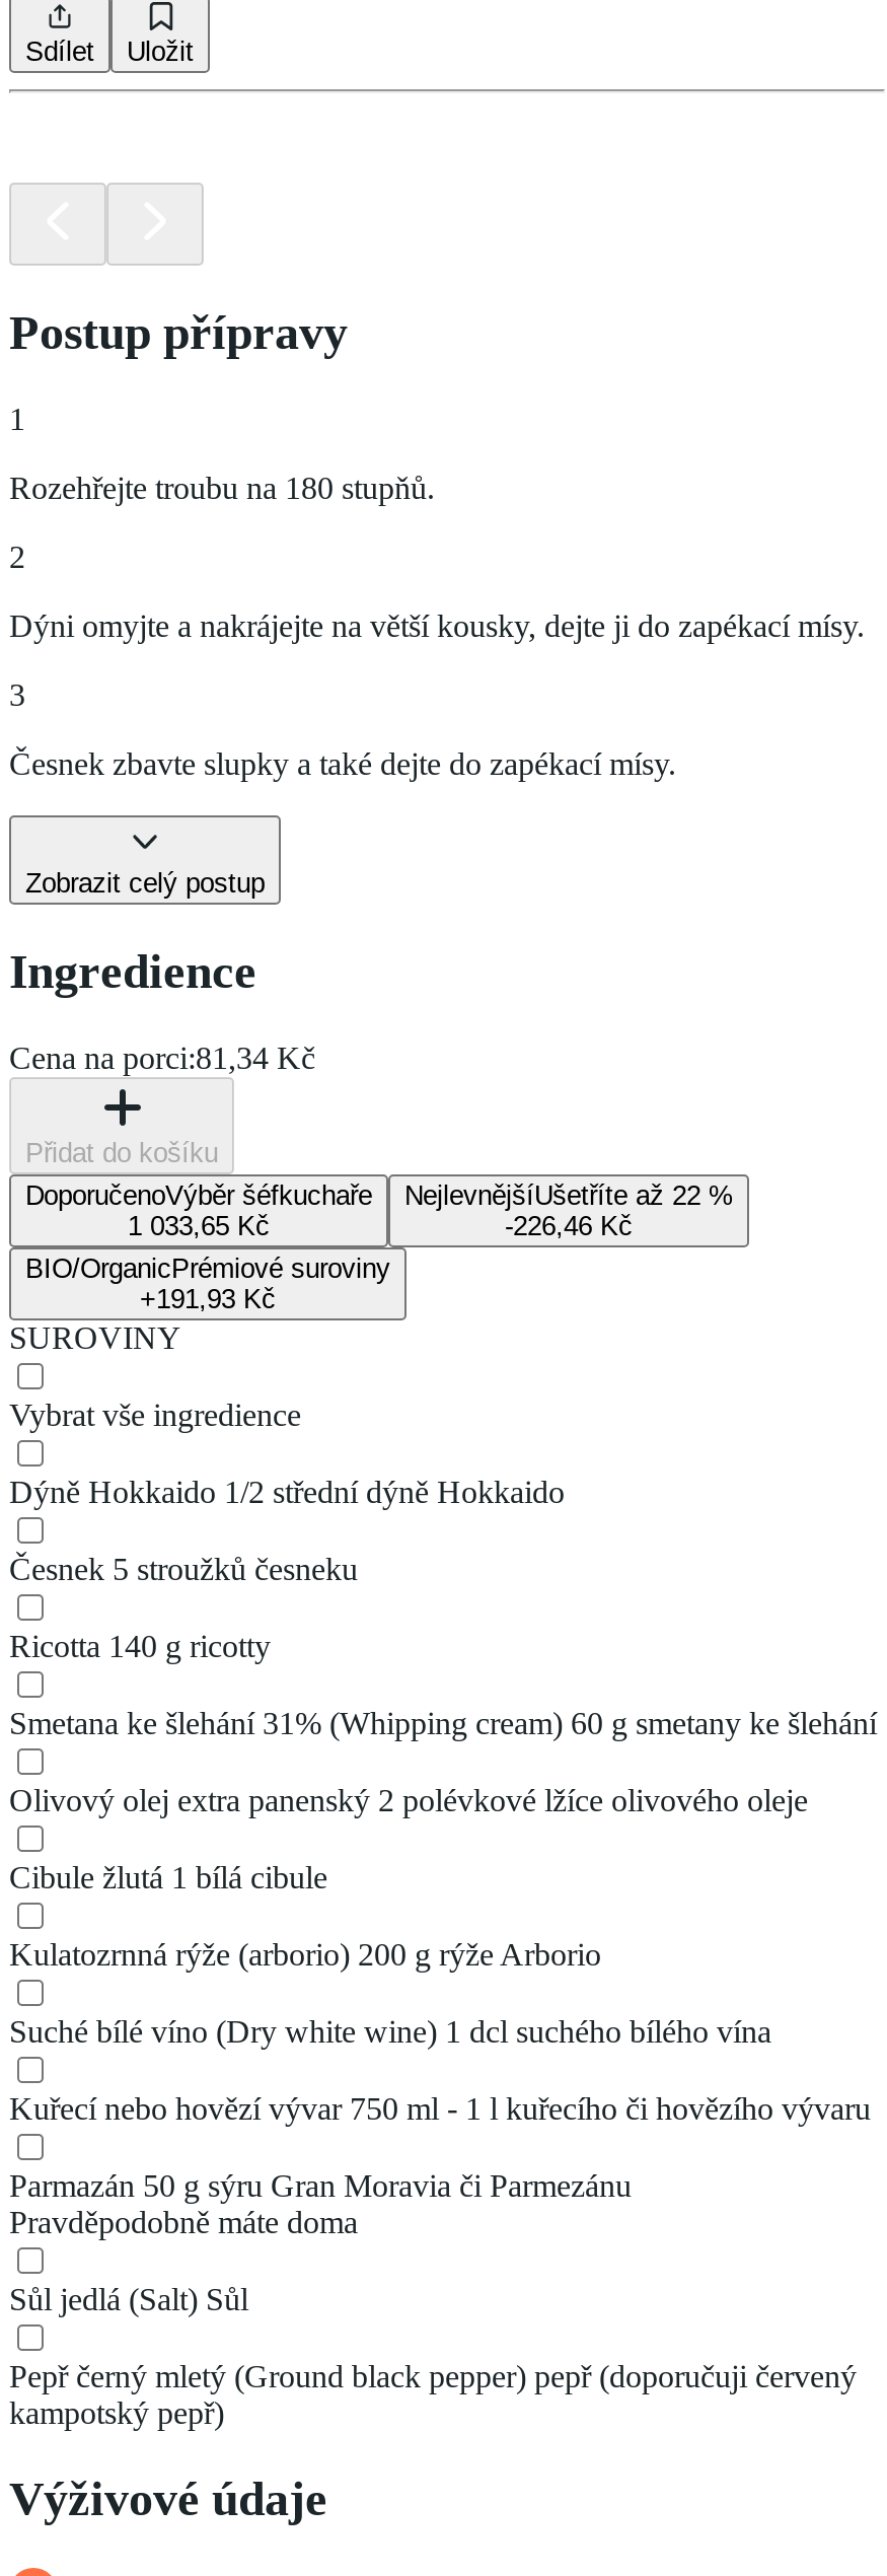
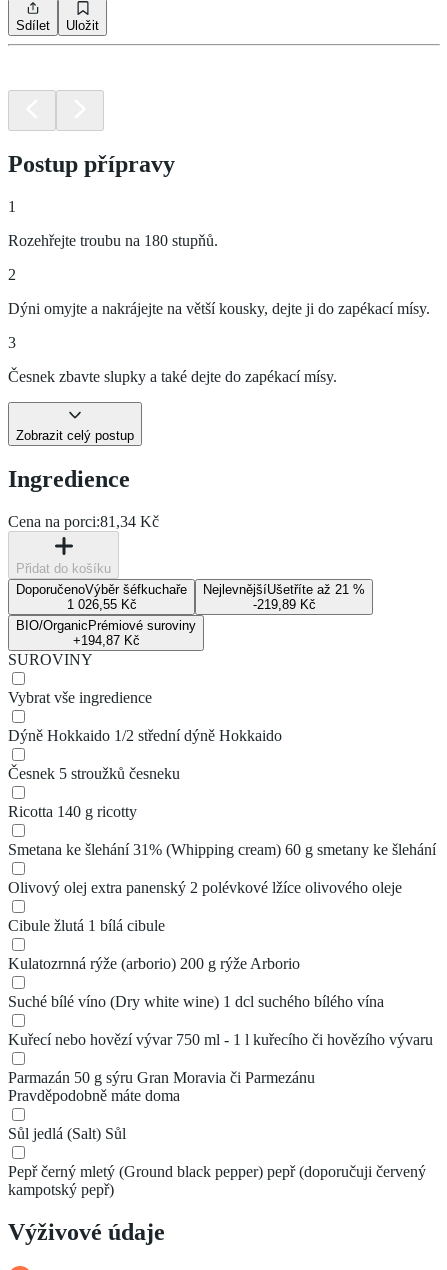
[404,1180,733,1211] NejlevnějšíUšetříte až 22 % -> [203,582,365,597] NejlevnějšíUšetříte až 21 %
[128,1211,270,1241] 1 033,65 Kč -> [66,597,136,612] 1 026,55 Kč
[505,1211,633,1241] -226,46 Kč -> [252,597,315,612] -219,89 Kč
[140,1284,276,1314] +191,93 Kč -> [72,633,139,648] +194,87 Kč

